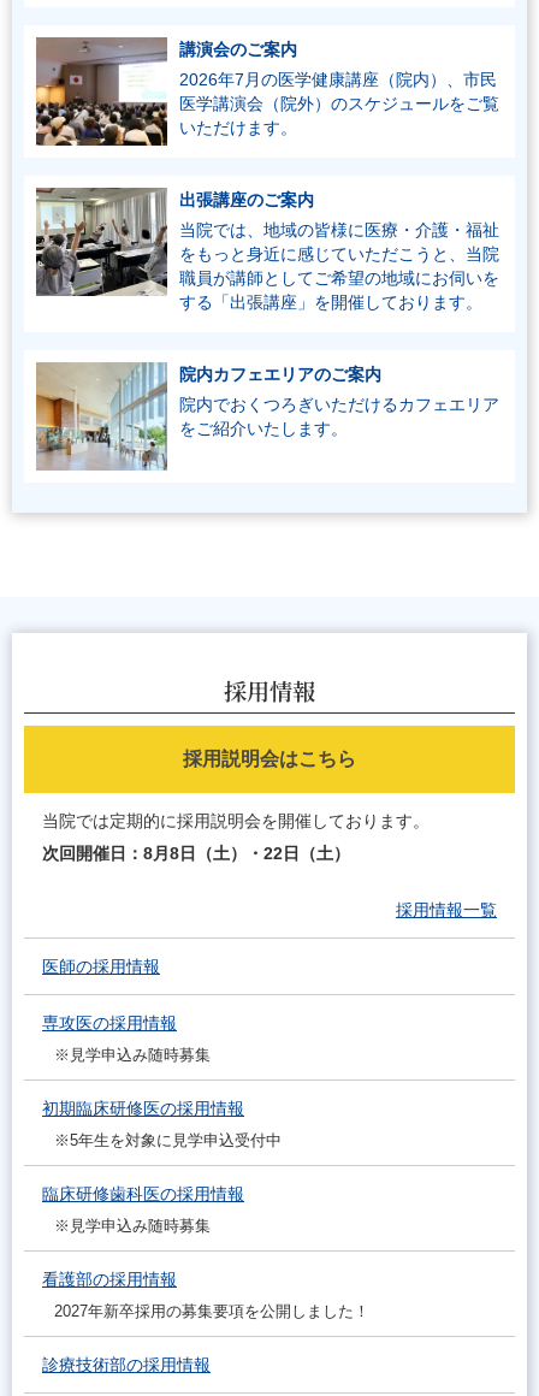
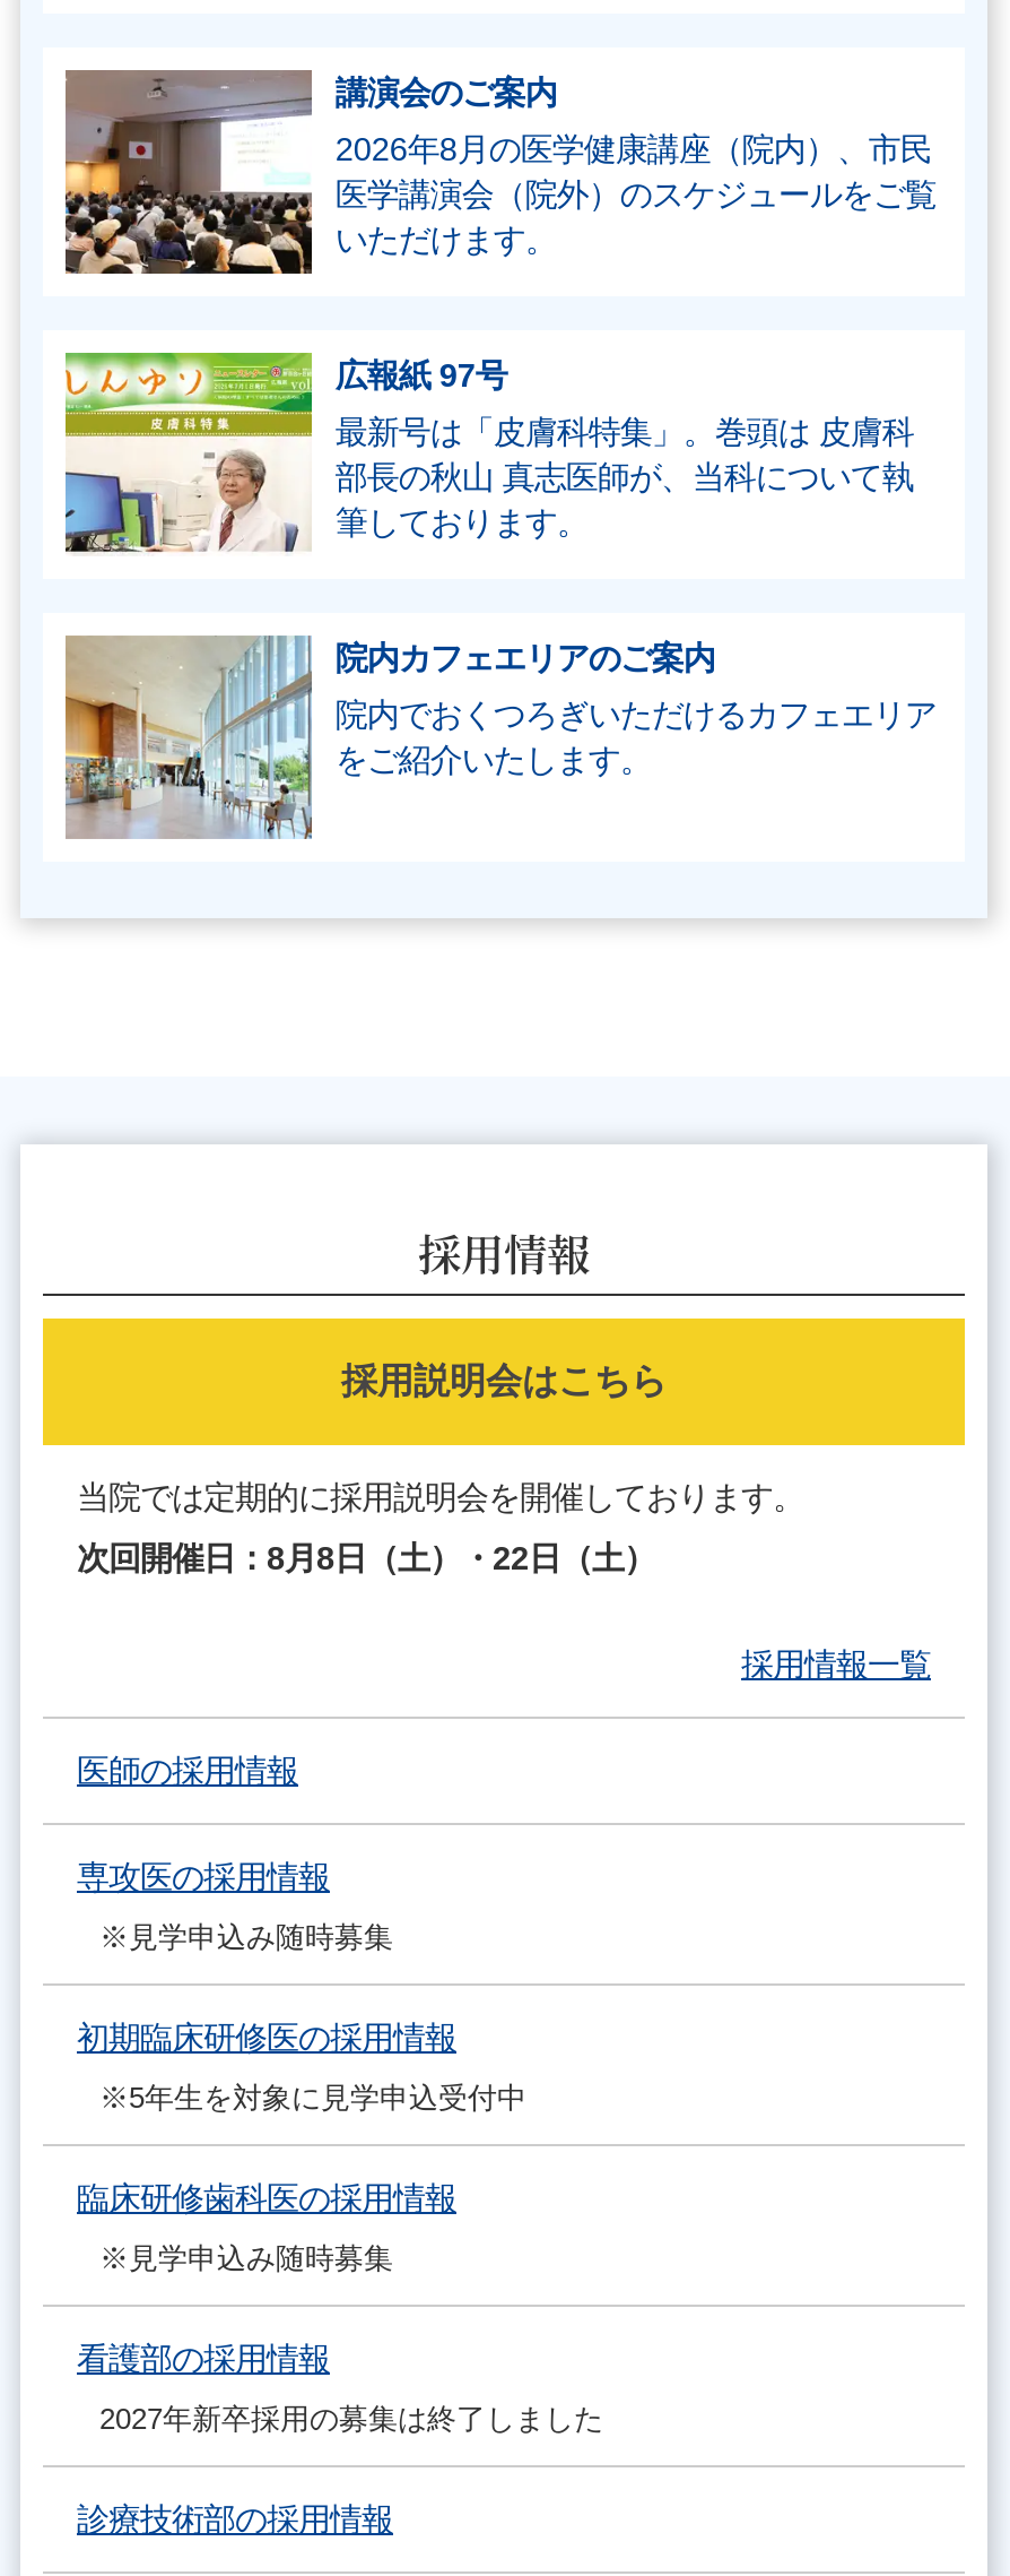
[180,70,497,89] 2026年7月の医学健康講座（院内）、市民 -> [335,131,932,167] 2026年8月の医学健康講座（院内）、市民
[35,187,314,297] [image] | 出張講座のご案内 -> [63,351,507,554] [image] | 広報紙 97号
[180,220,500,312] 当院では、地域の皆様に医療・介護・福祉 | をもっと身近に感じていただこうと、当院 | 職員が講師としてご希望の地域にお伺いを | する「出張講座」を開催しております。 -> [335,414,914,540] 最新号は「皮膚科特集」。巻頭は 皮膚科 | 部長の秋山 真志医師が、当科について執 | 筆しております。
[54,1302,369,1320] 2027年新卒採用の募集要項を公開しました！ -> [99,2402,603,2436] 2027年新卒採用の募集は終了しました

